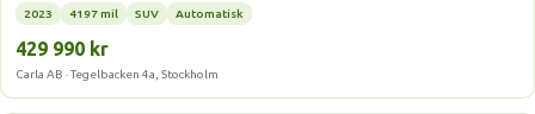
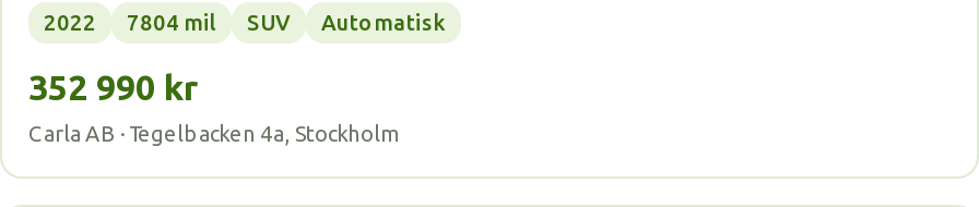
[24,7,118,20] 2023 | 4197 mil -> [44,11,216,35] 2022 | 7804 mil
[16,38,109,59] 429 990 kr -> [28,68,199,107] 352 990 kr

